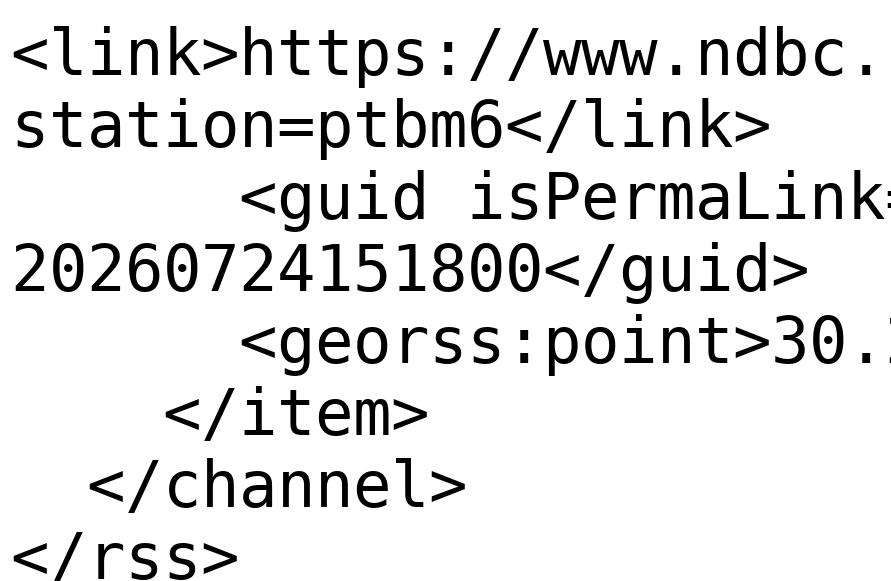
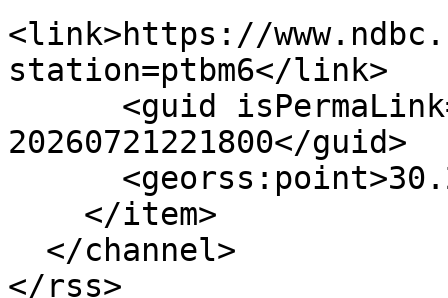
[11,233,809,305] 20260724151800</guid> -> [8,124,407,160] 20260721221800</guid>

